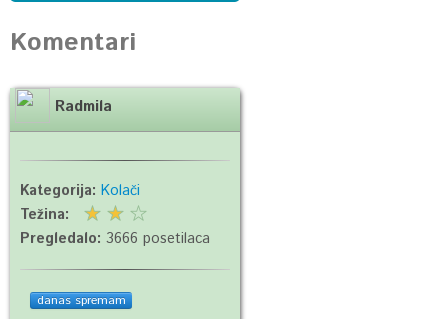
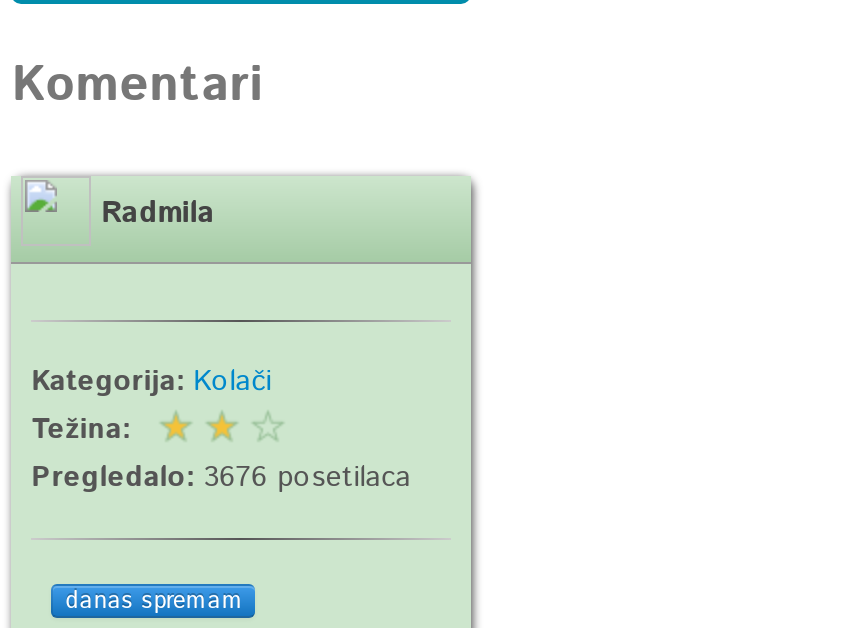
[20,229,210,249] Pregledalo: 3666 posetilaca -> [31,458,411,498] Pregledalo: 3676 posetilaca

